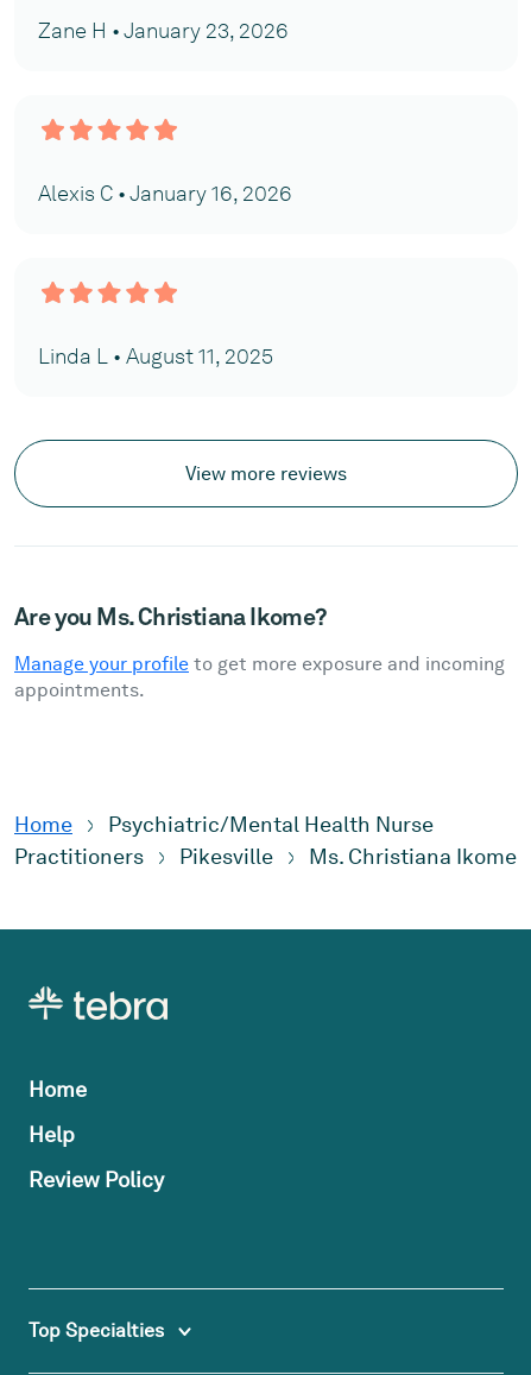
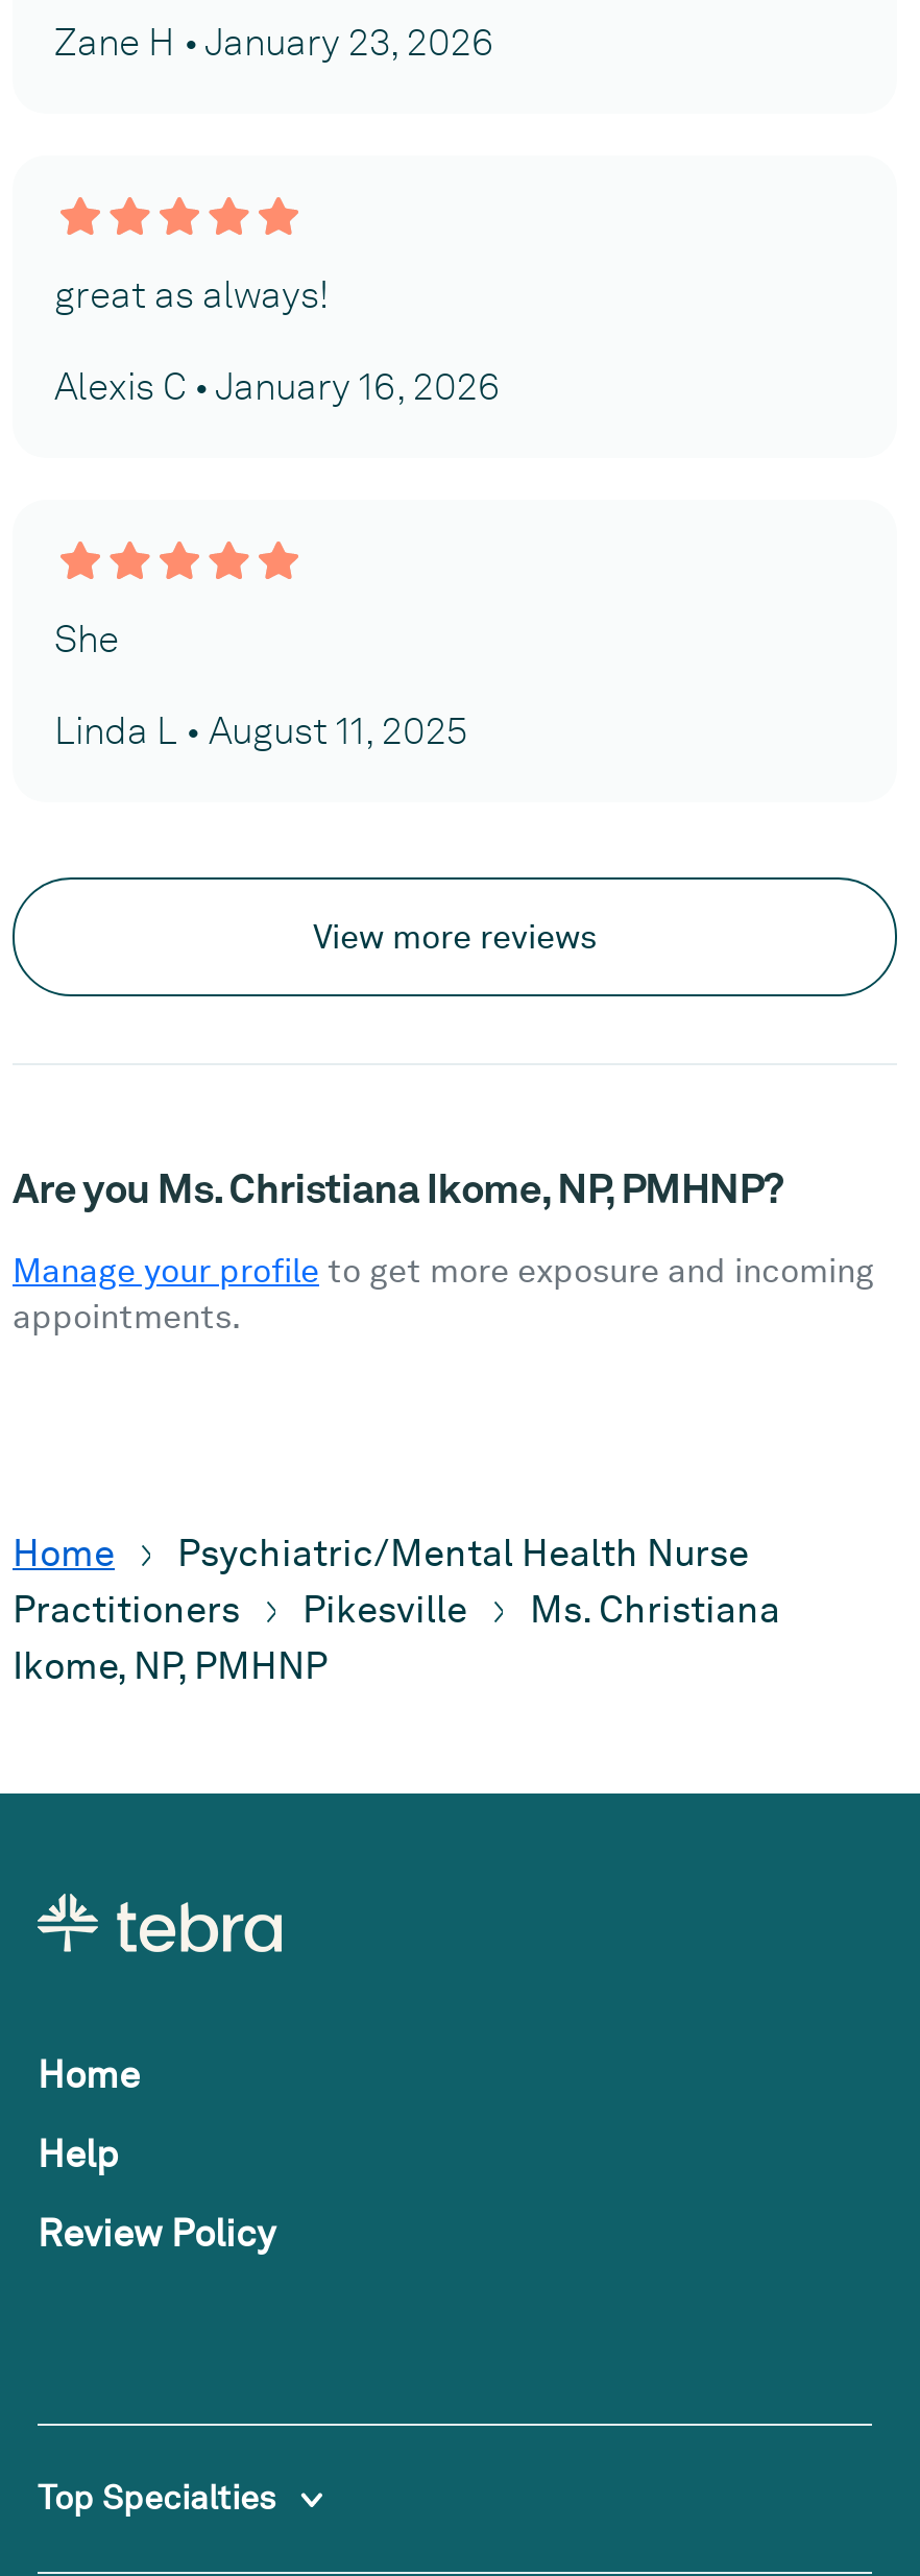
none -> [54,272,330,316] great as always!
none -> [54,617,119,660] She
[14,606,326,630] Are you Ms. Christiana Ikome? -> [13,1170,782,1211] Are you Ms. Christiana Ikome, NP, PMHNP?
[304,844,517,869] Ms. Christiana Ikome -> [13,1587,780,1687] Ms. Christiana | Ikome, NP, PMHNP

